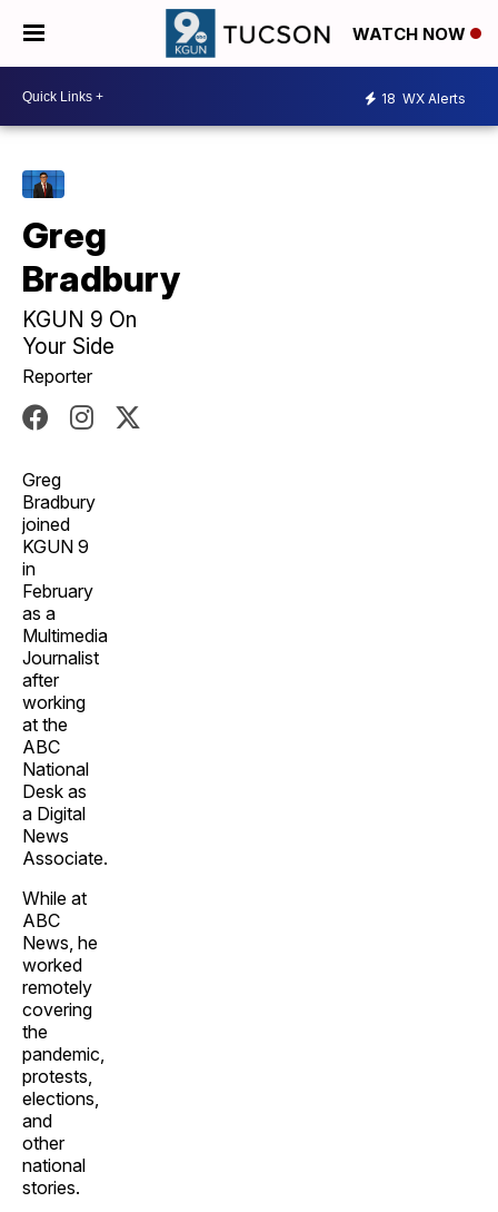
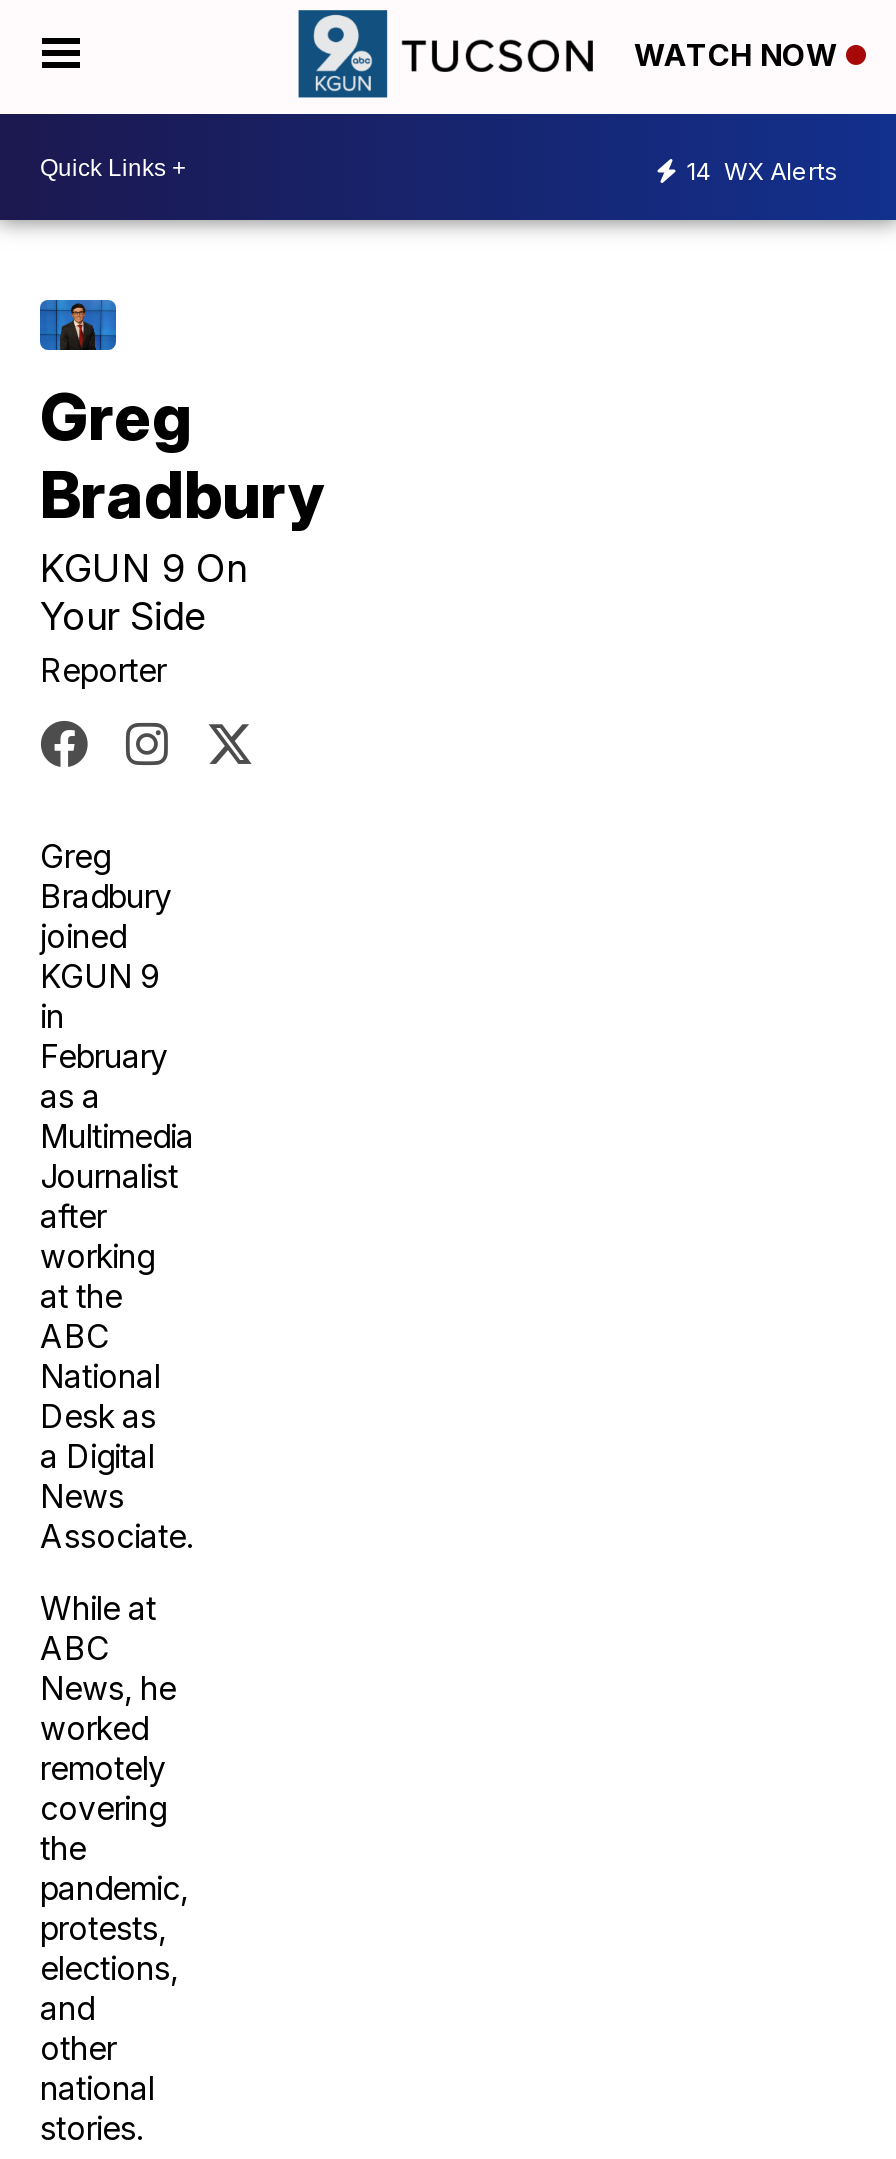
[381,90,466,106] 18 WX Alerts -> [686,155,838,185] 14 WX Alerts

